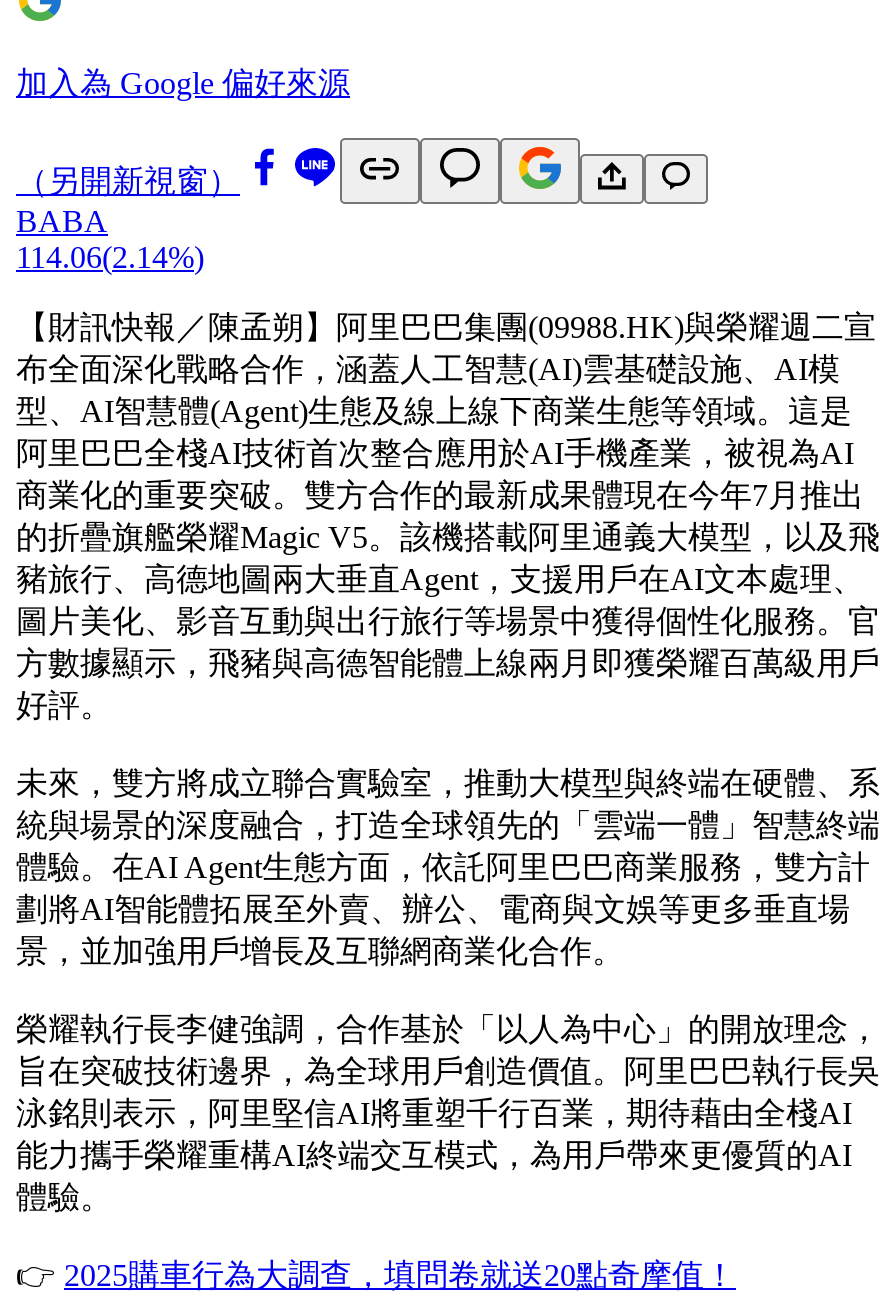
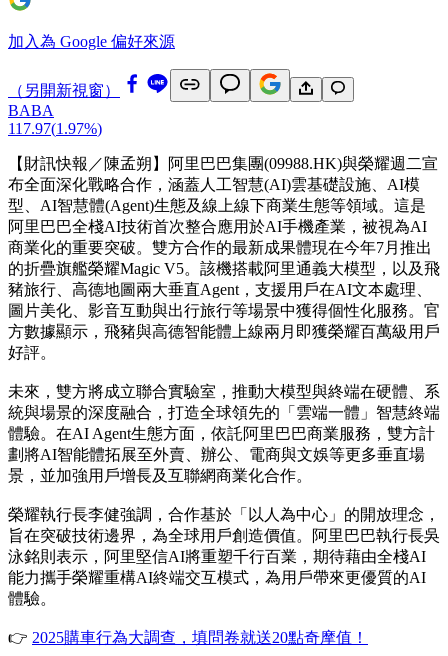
[16,241,204,275] 114.06(2.14%) -> [8,120,102,137] 117.97(1.97%)

